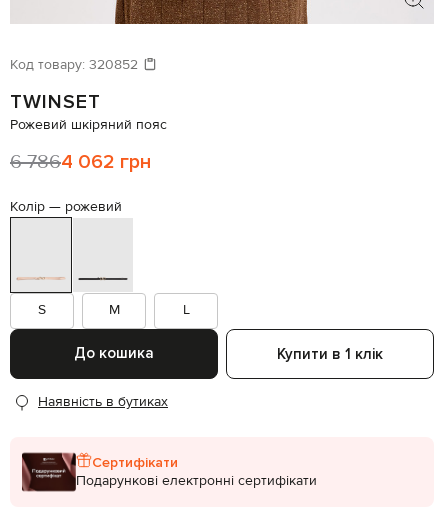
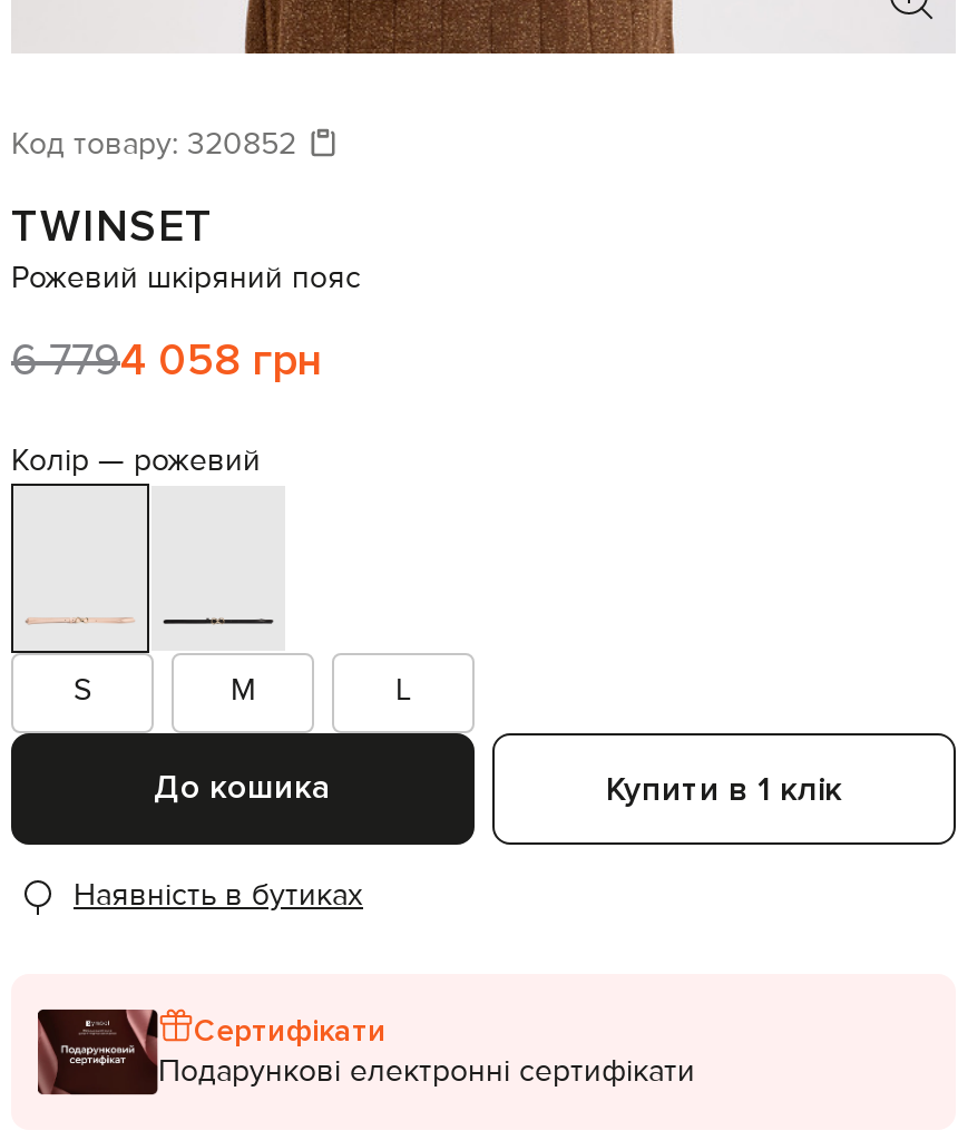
[10,149,151,174] 6 7864 062 грн -> [11,332,321,388] 6 7794 058 грн

